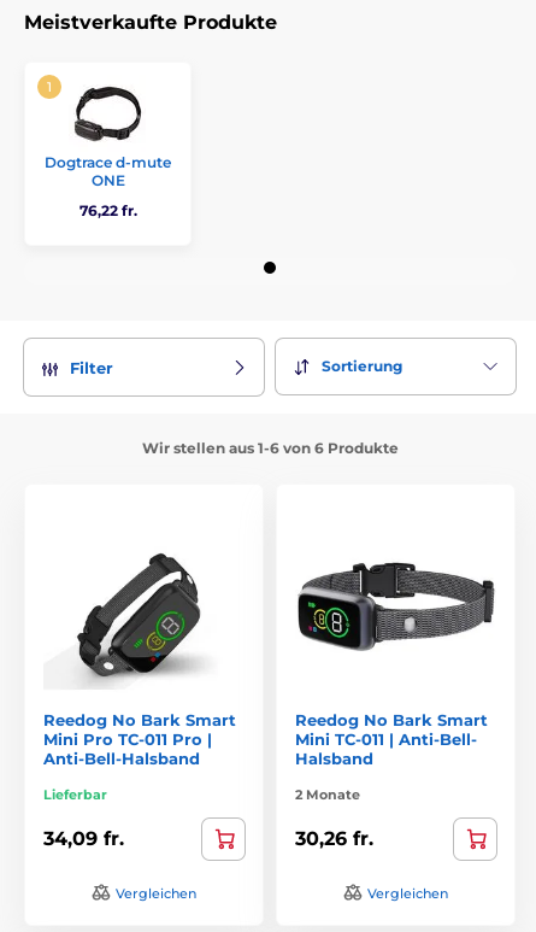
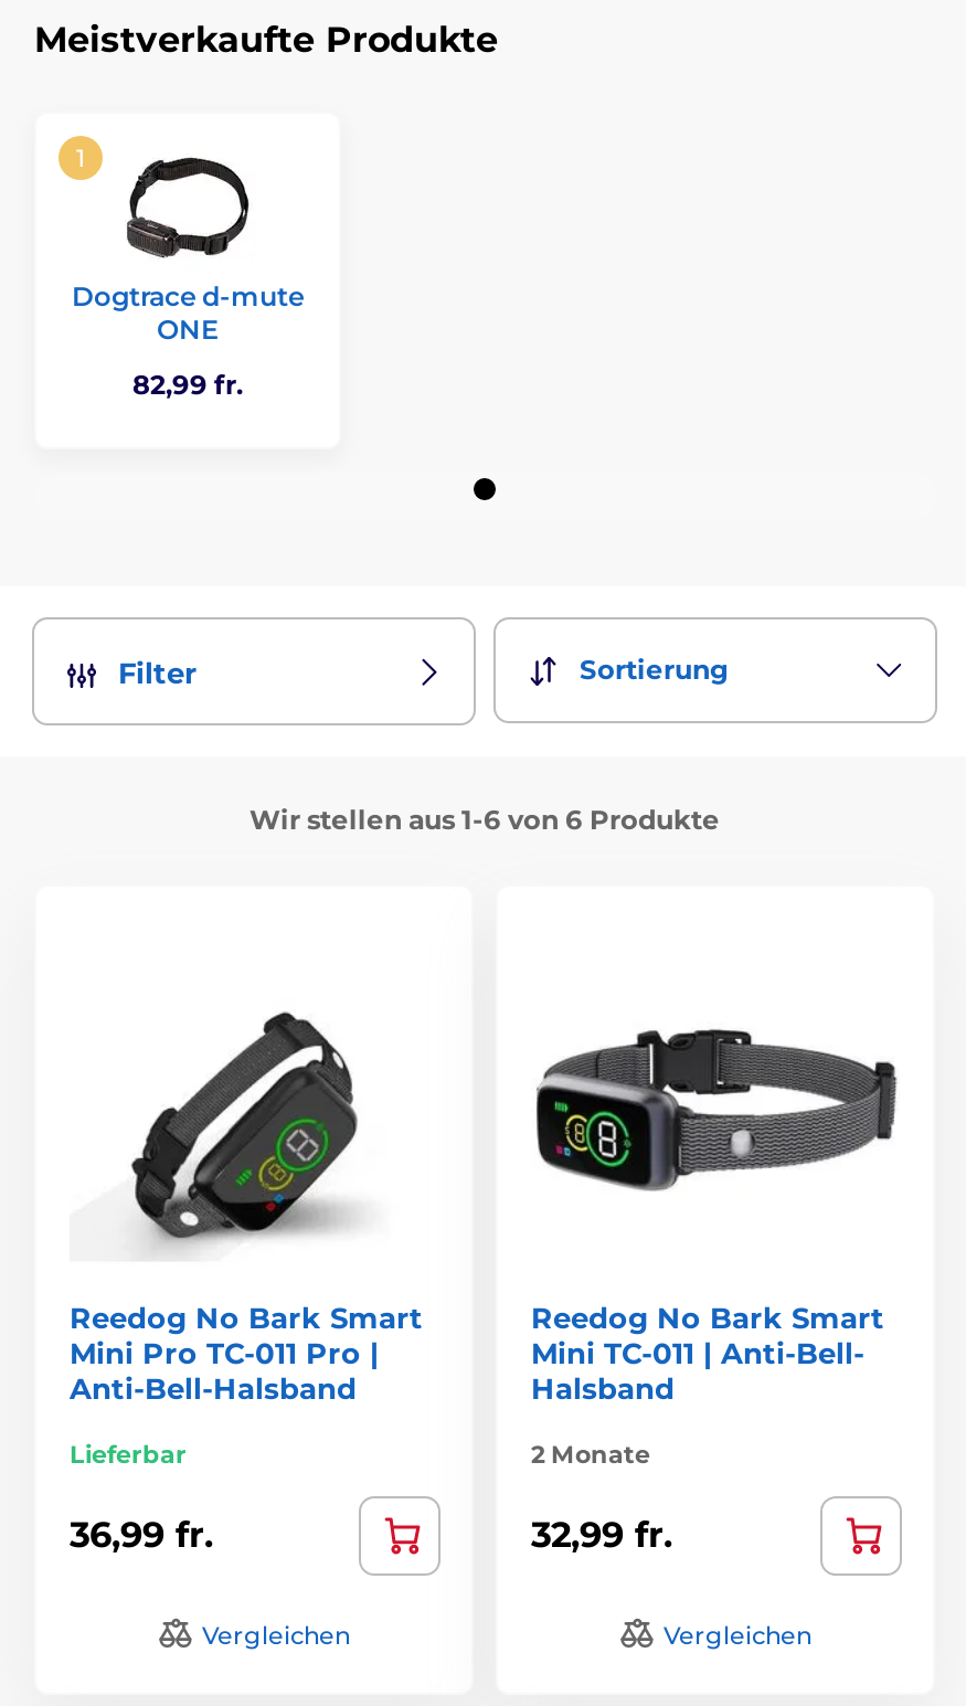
[79,201,137,219] 76,22 fr. -> [132,368,243,401] 82,99 fr.
[43,827,124,850] 34,09 fr. -> [70,1514,213,1556] 36,99 fr.
[295,827,373,850] 30,26 fr. -> [531,1514,672,1556] 32,99 fr.

